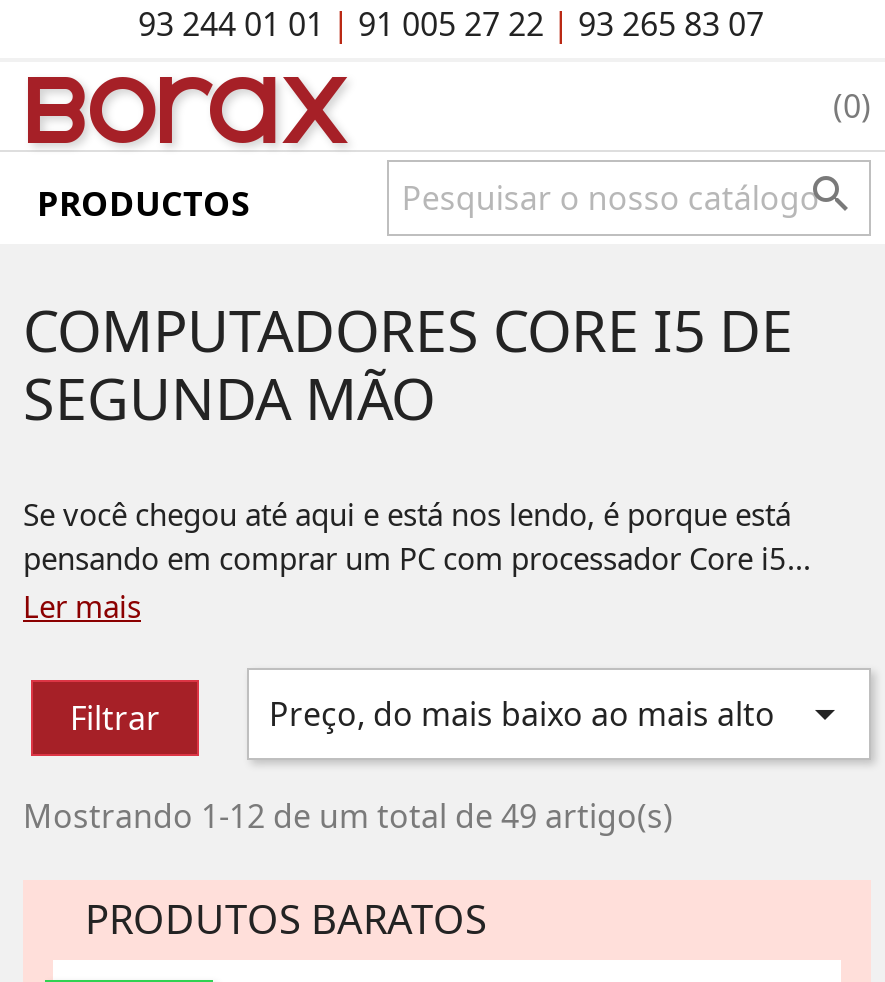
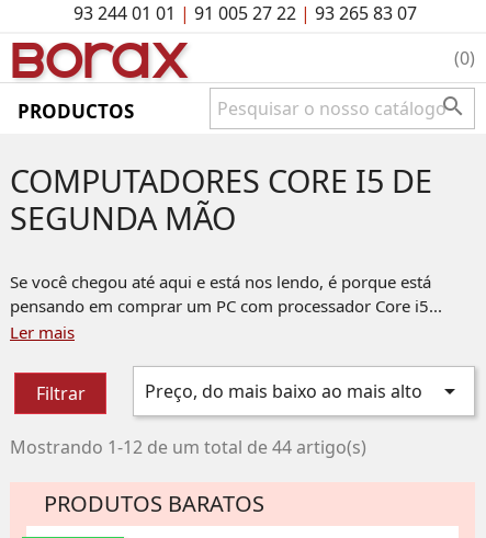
[23,794,673,838] Mostrando 1-12 de um total de 49 artigo(s) -> [10,435,366,459] Mostrando 1-12 de um total de 44 artigo(s)

